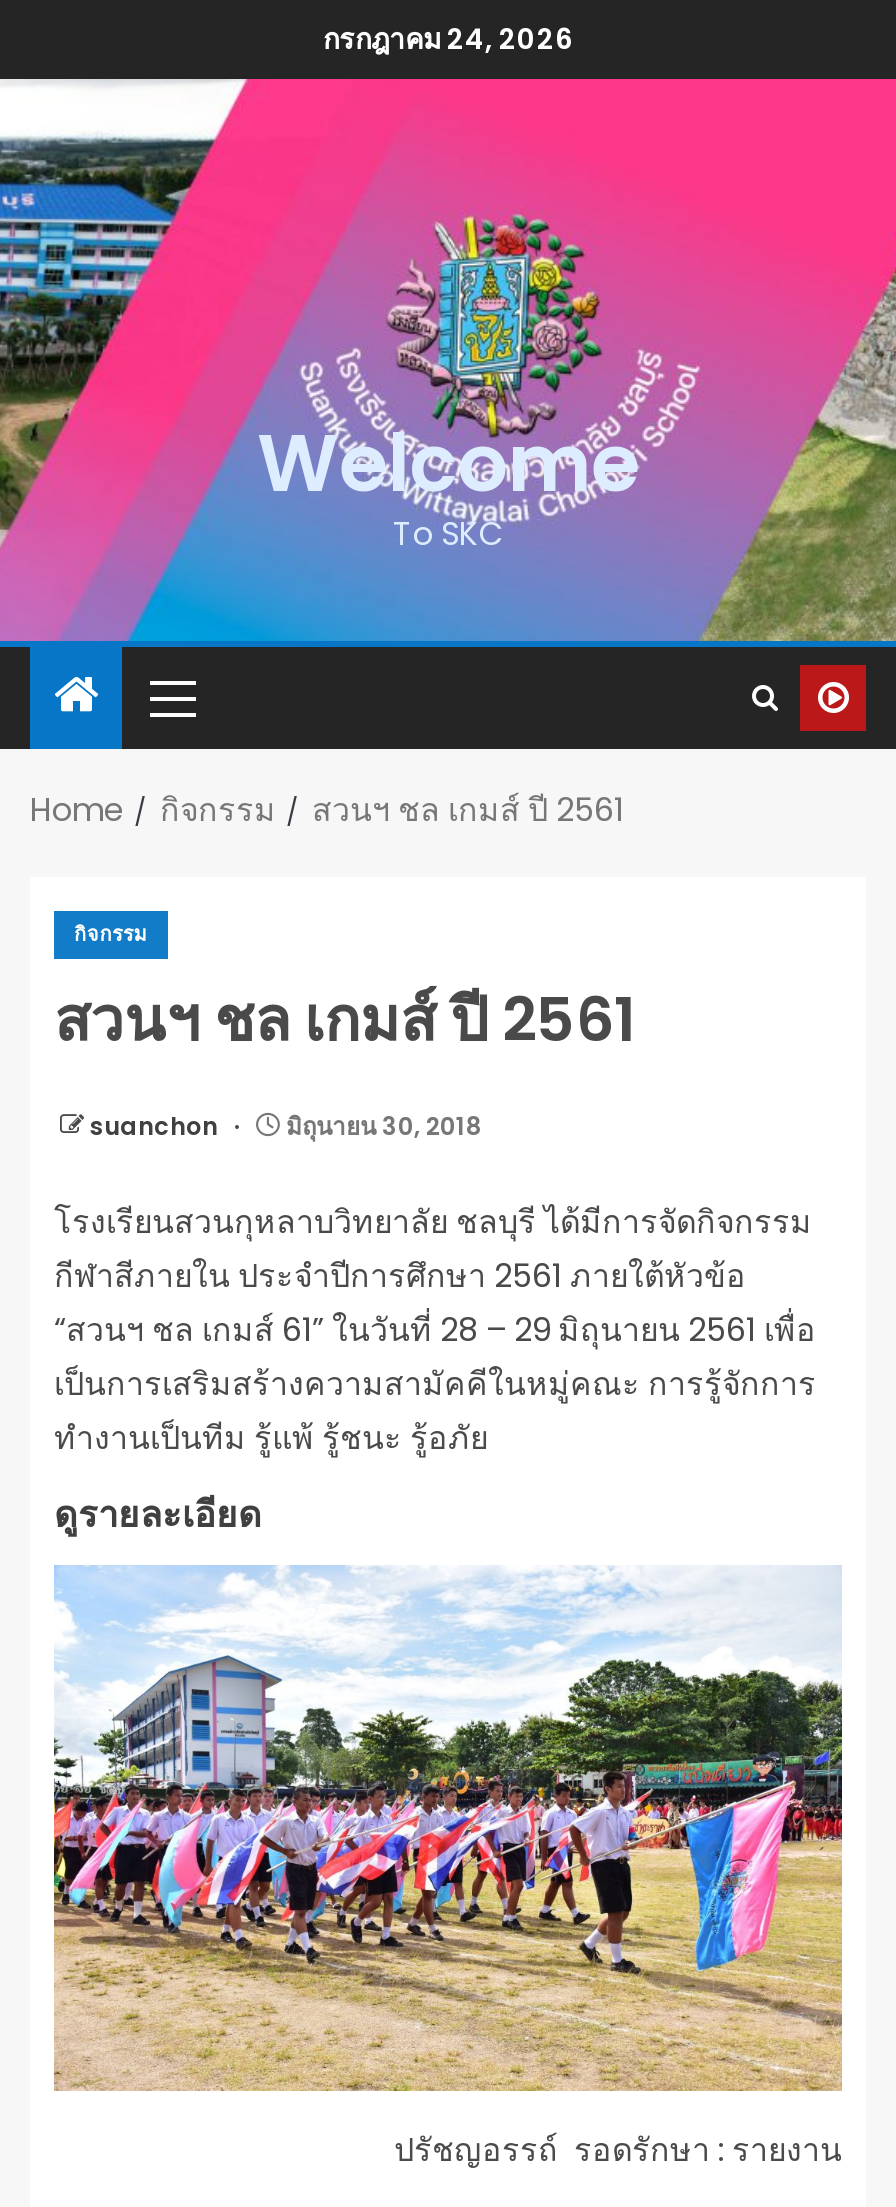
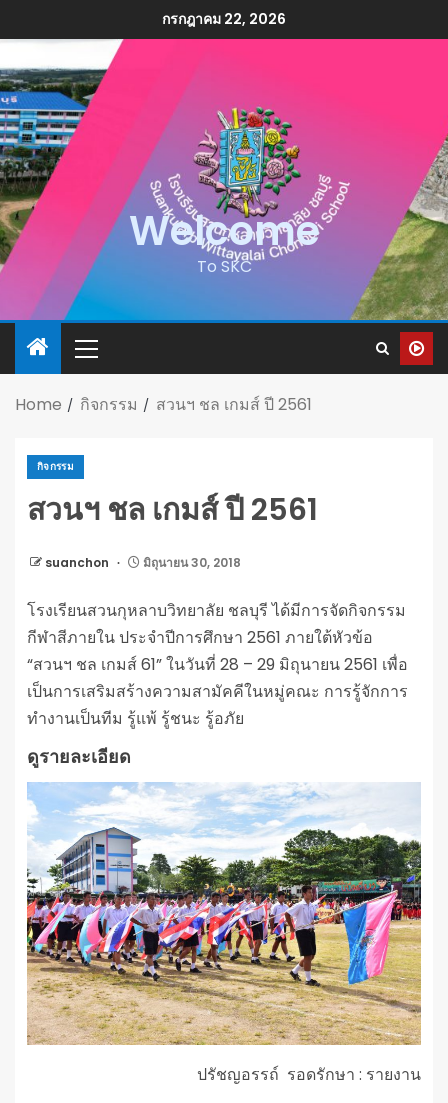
[323,19,573,59] กรกฎาคม 24, 2026 -> [162,9,286,29] กรกฎาคม 22, 2026

